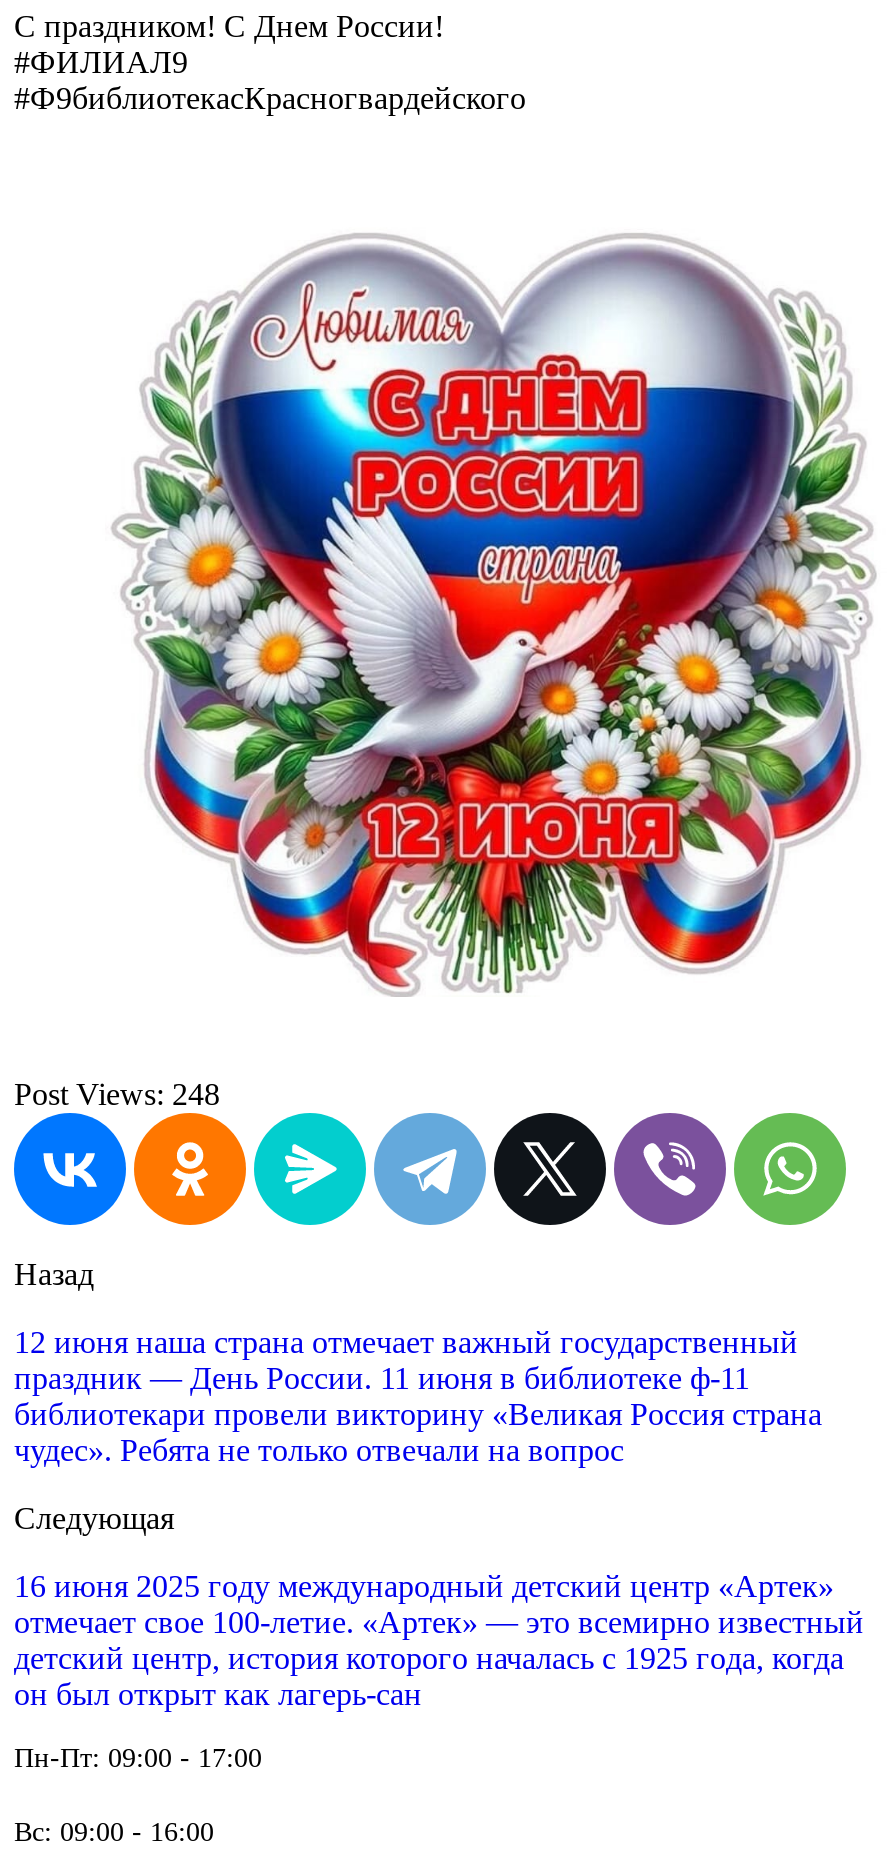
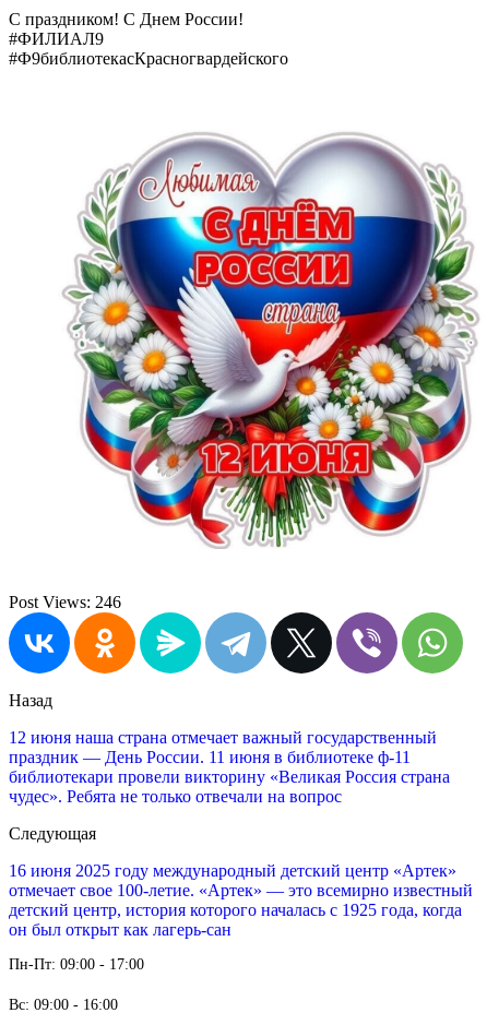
[14,1078,220,1112] Post Views: 248 -> [9,593,121,612] Post Views: 246

